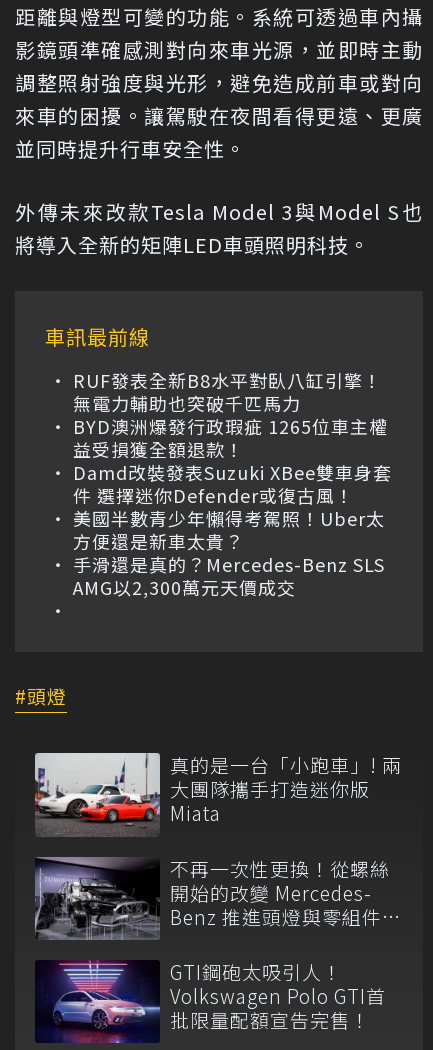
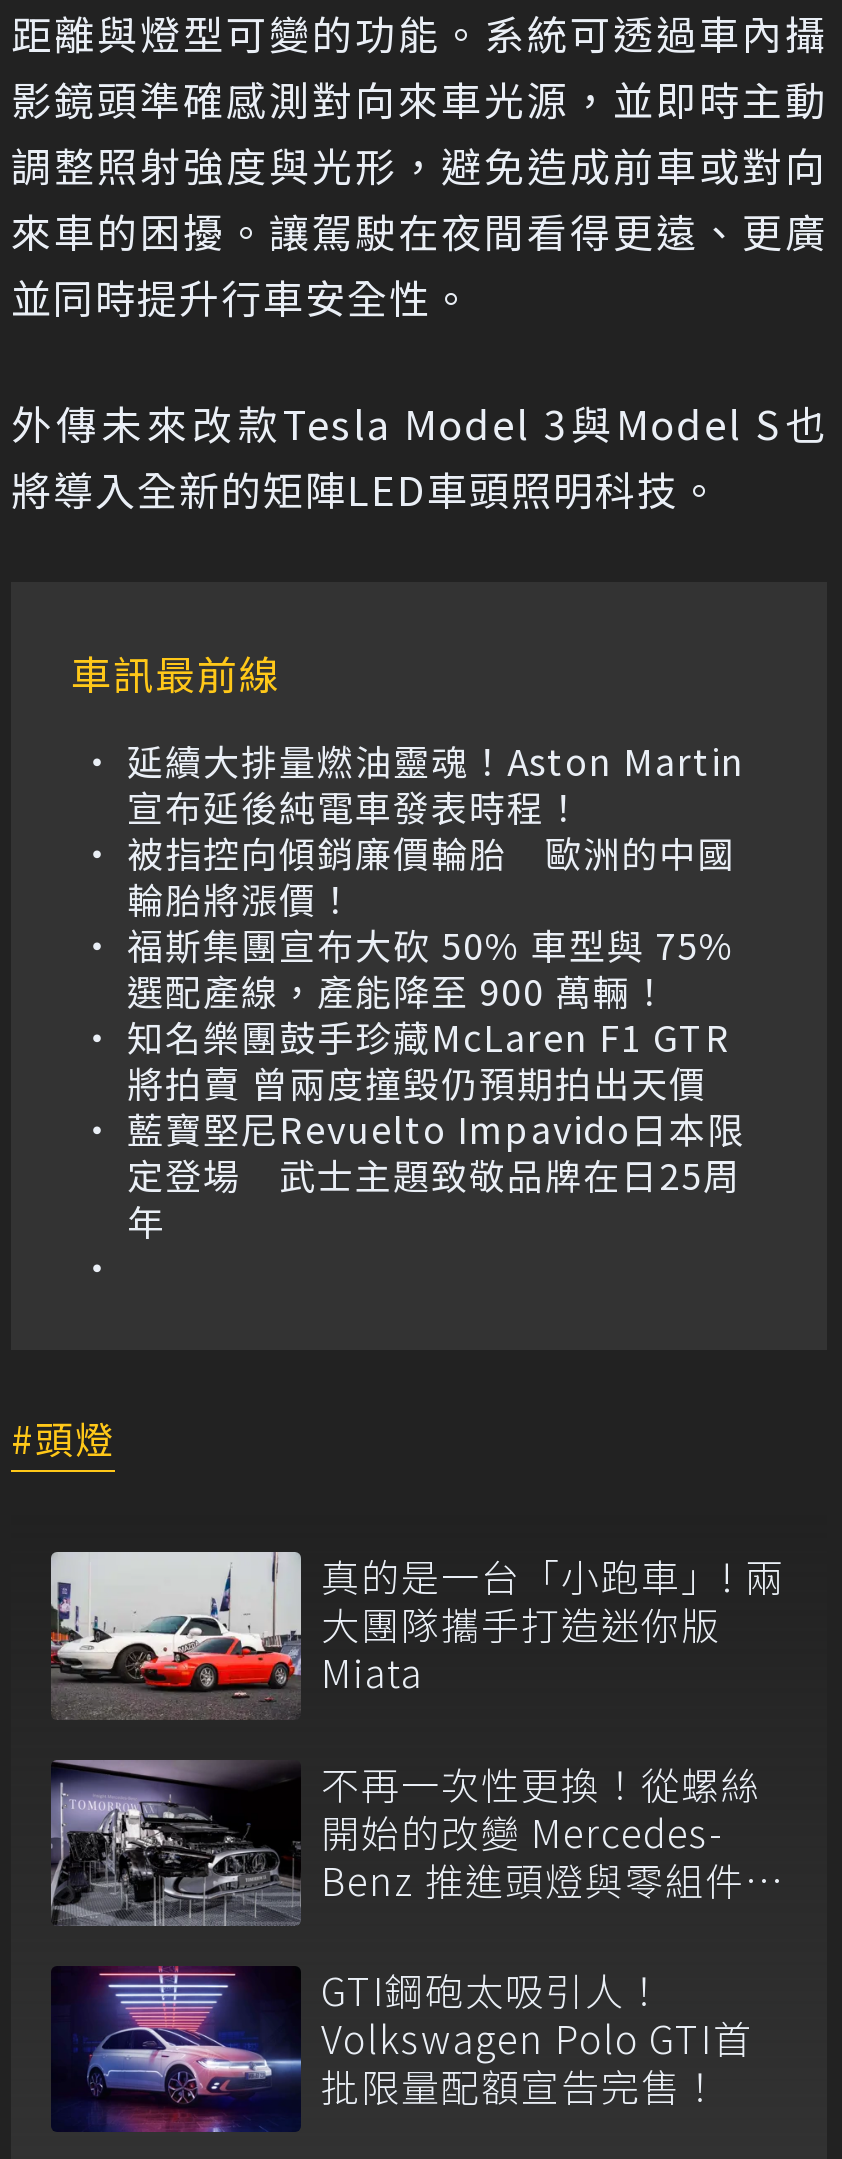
[73,367,392,600] RUF發表全新B8水平對臥八缸引擎！ | 無電力輔助也突破千匹馬力 | BYD澳洲爆發行政瑕疵 1265位車主權 | 益受損獲全額退款！ | Damd改裝發表Suzuki XBee雙車身套 | 件 選擇迷你Defender或復古風！ | 美國半數青少年懶得考駕照！Uber太 | 方便還是新車太貴？ | 手滑還是真的？Mercedes-Benz SLS | AMG以2,300萬元天價成交 -> [127,734,745,1246] 延續大排量燃油靈魂！Aston Martin | 宣布延後純電車發表時程！ | 被指控向傾銷廉價輪胎 歐洲的中國 | 輪胎將漲價！ | 福斯集團宣布大砍 50% 車型與 75% | 選配產線，產能降至 900 萬輛！ | 知名樂團鼓手珍藏McLaren F1 GTR | 將拍賣 曾兩度撞毀仍預期拍出天價 | 藍寶堅尼Revuelto Impavido日本限 | 定登場 武士主題致敬品牌在日25周 | 年

